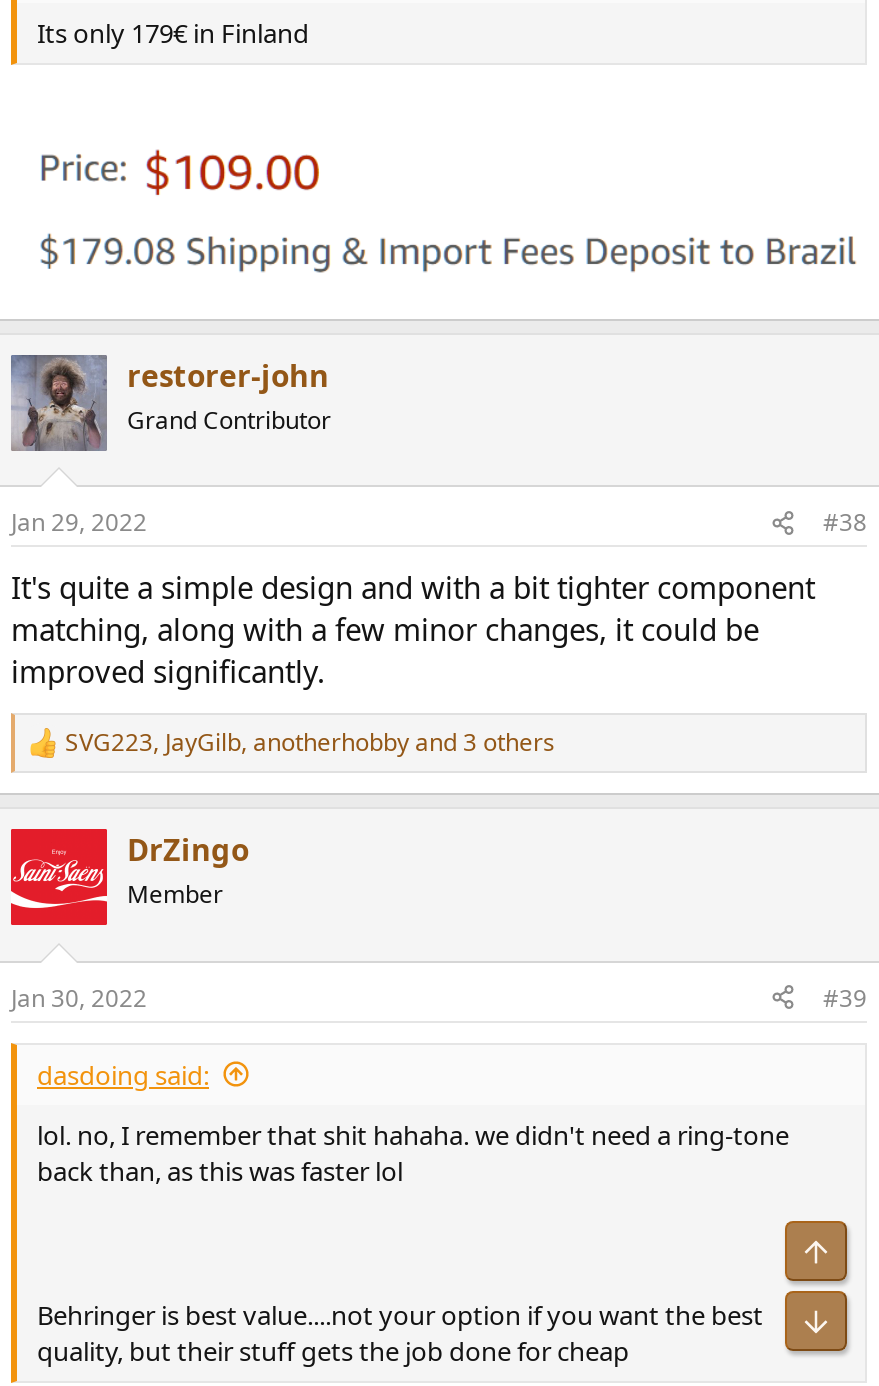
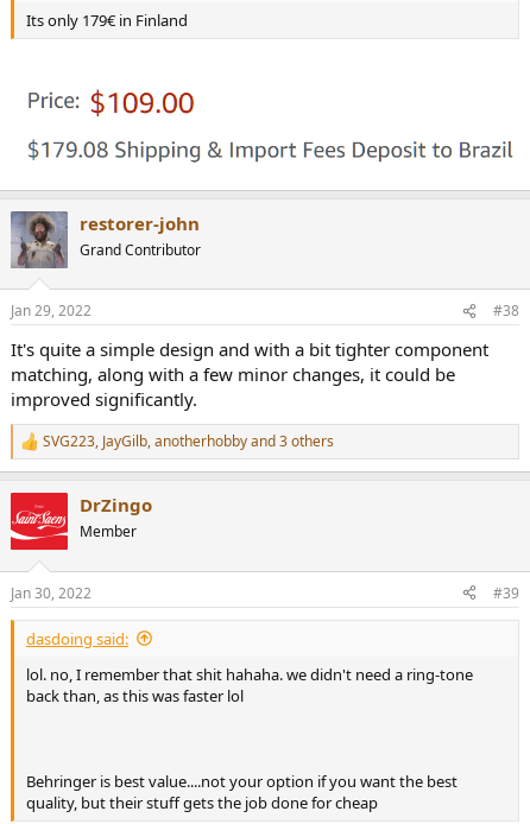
[783,1219,851,1357] [image] -> none

